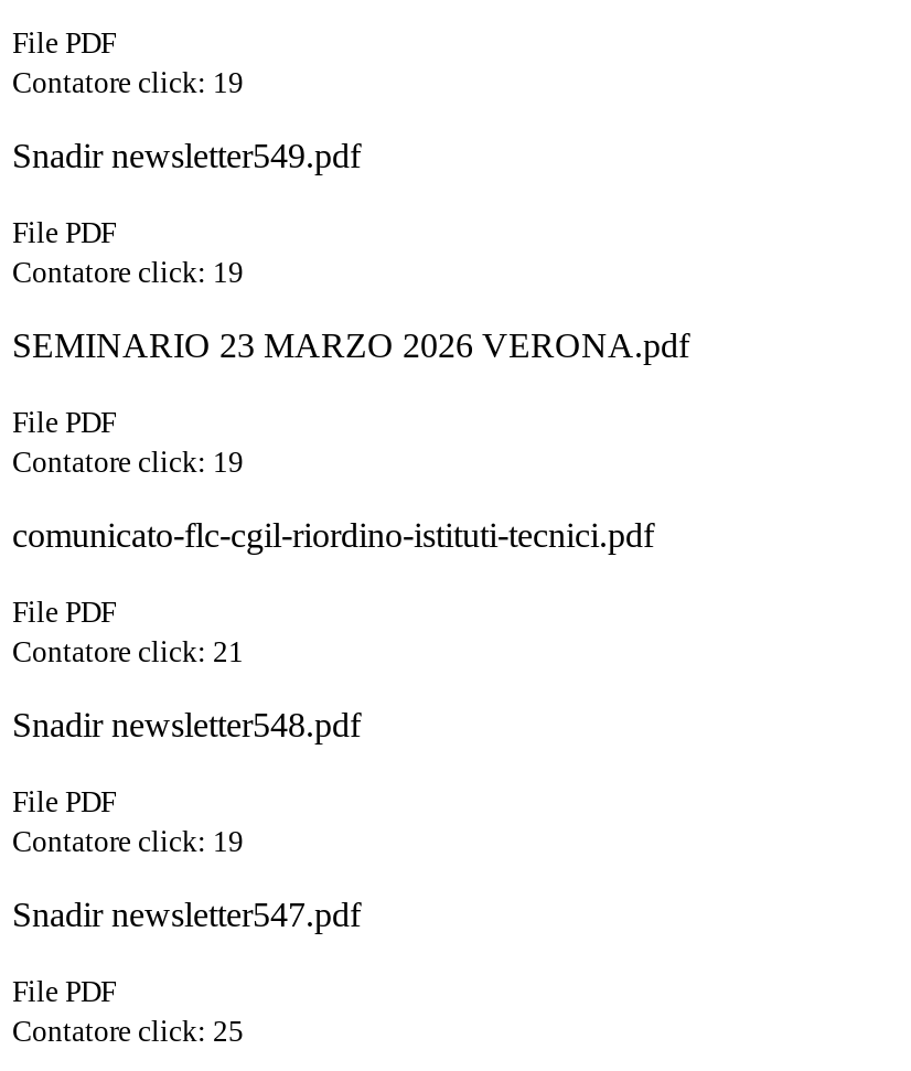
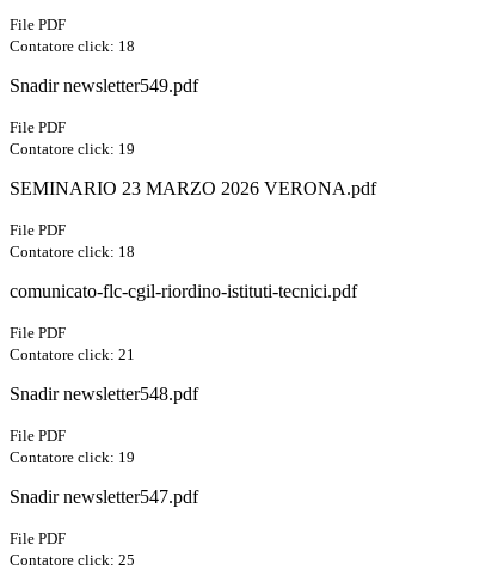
[12,66,244,99] Contatore click: 19 -> [10,37,135,55] Contatore click: 18
[12,446,244,479] Contatore click: 19 -> [10,243,135,261] Contatore click: 18

